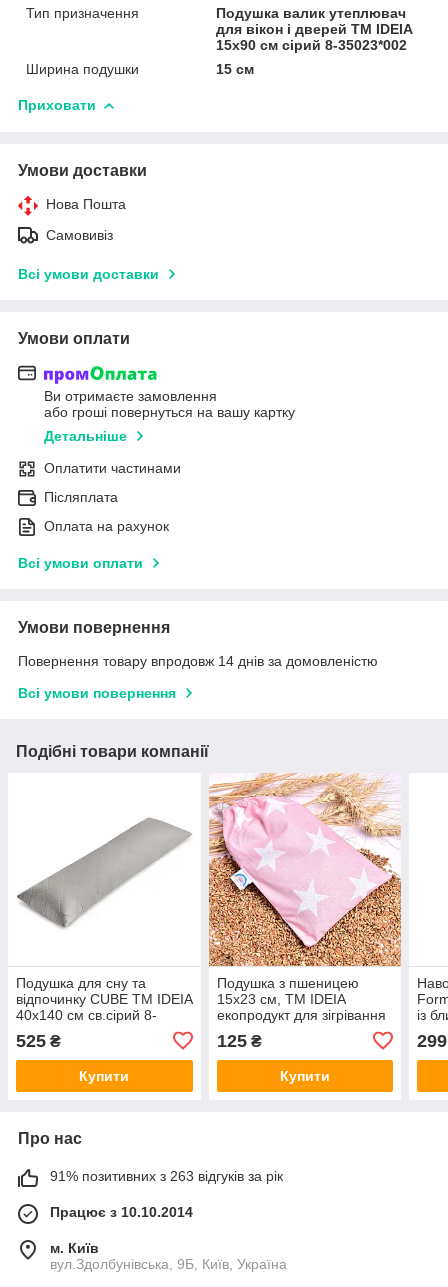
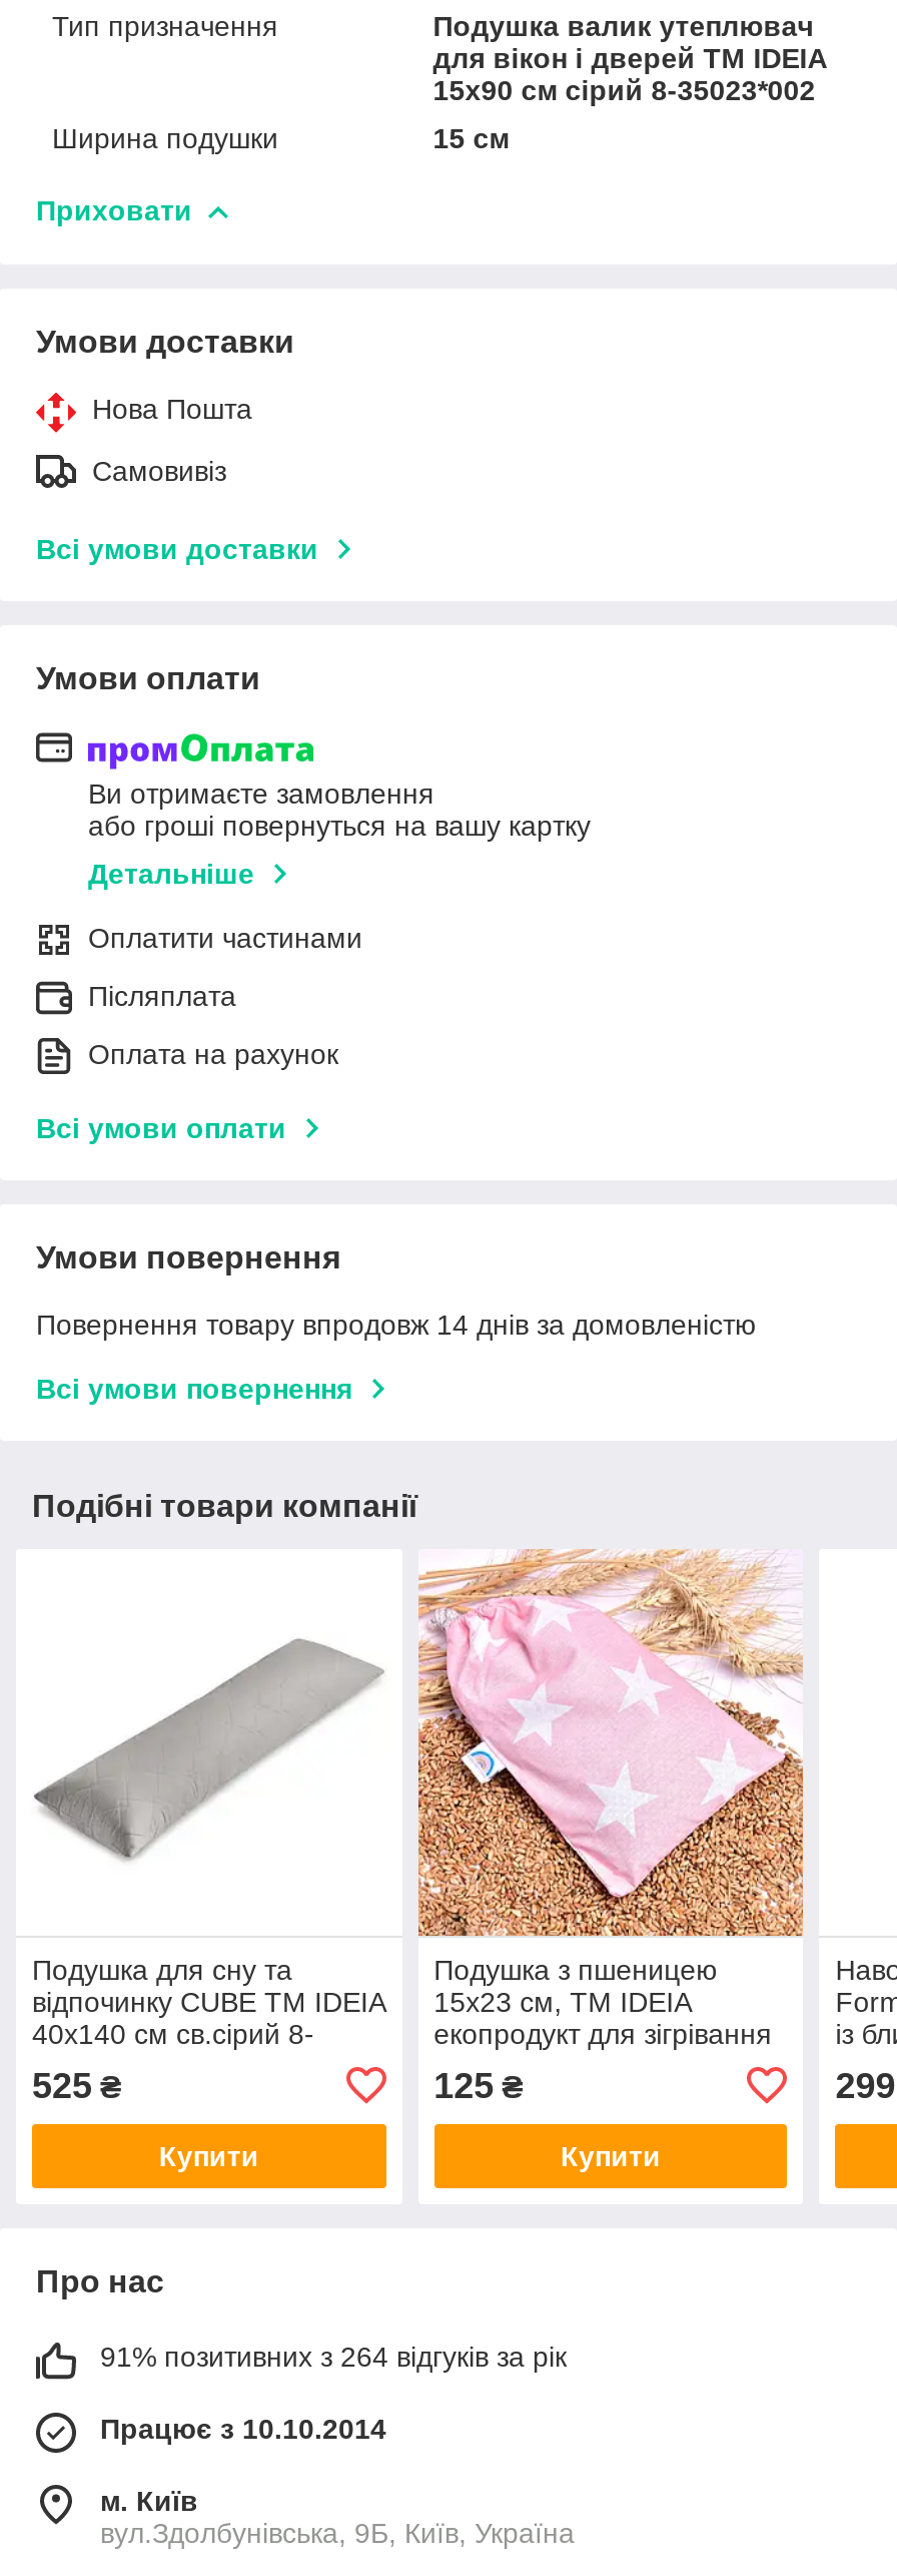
[50,1168,283,1184] 91% позитивних з 263 відгуків за рік -> [100,2340,567,2372] 91% позитивних з 264 відгуків за рік

